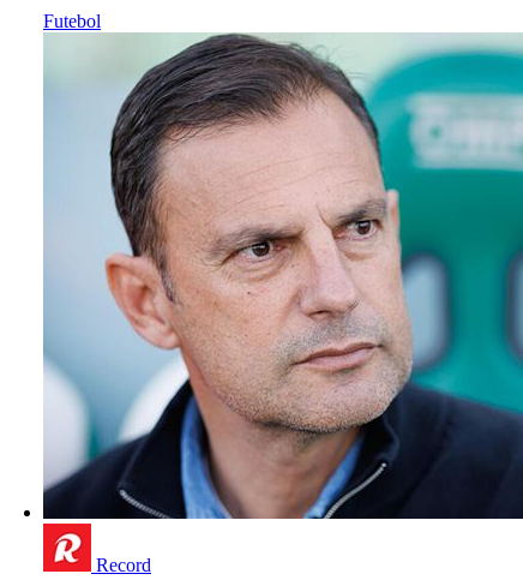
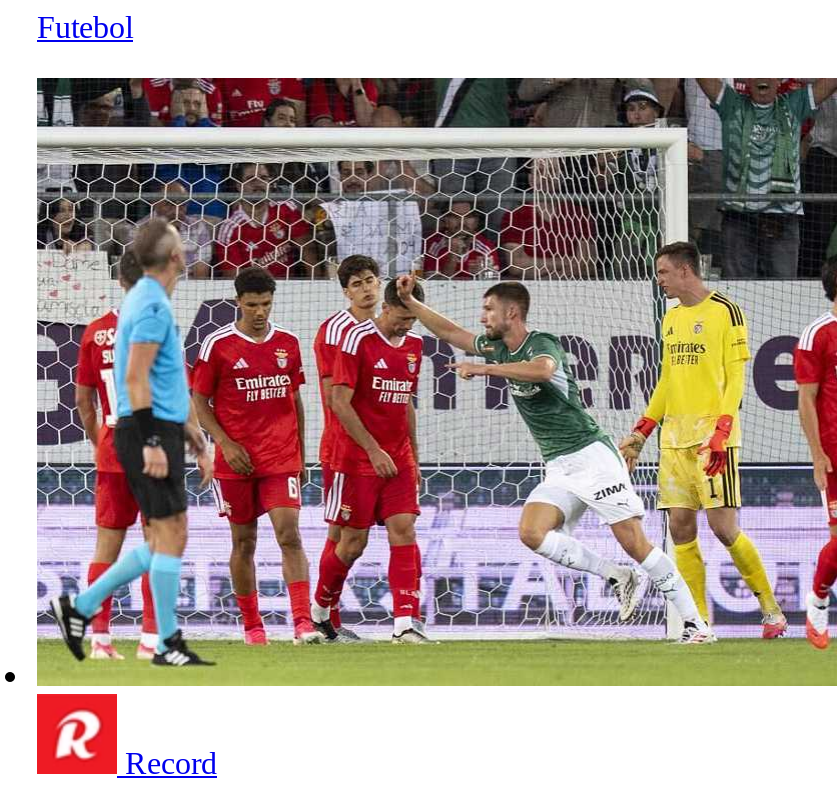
[42,32,519,520] [image] -> [35,48,831,688] [image]

